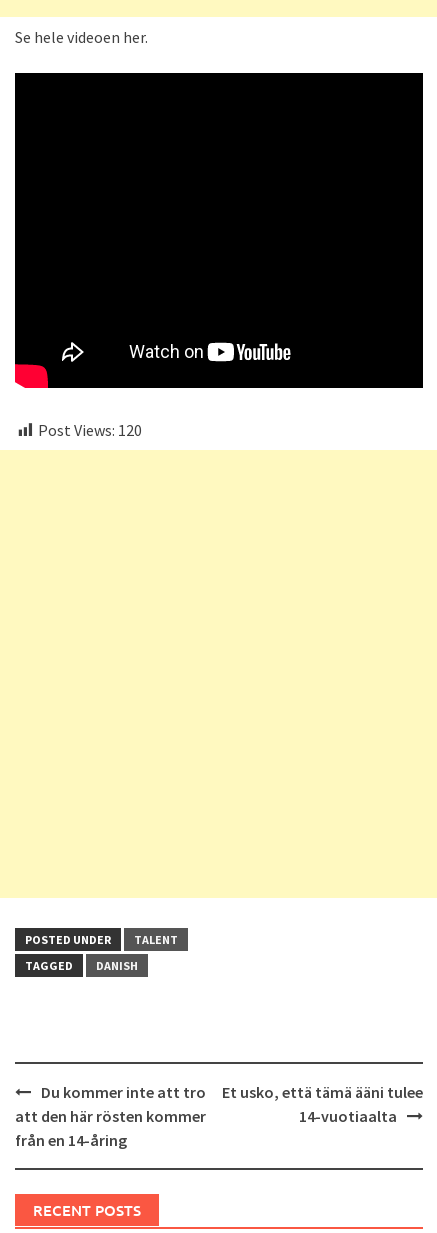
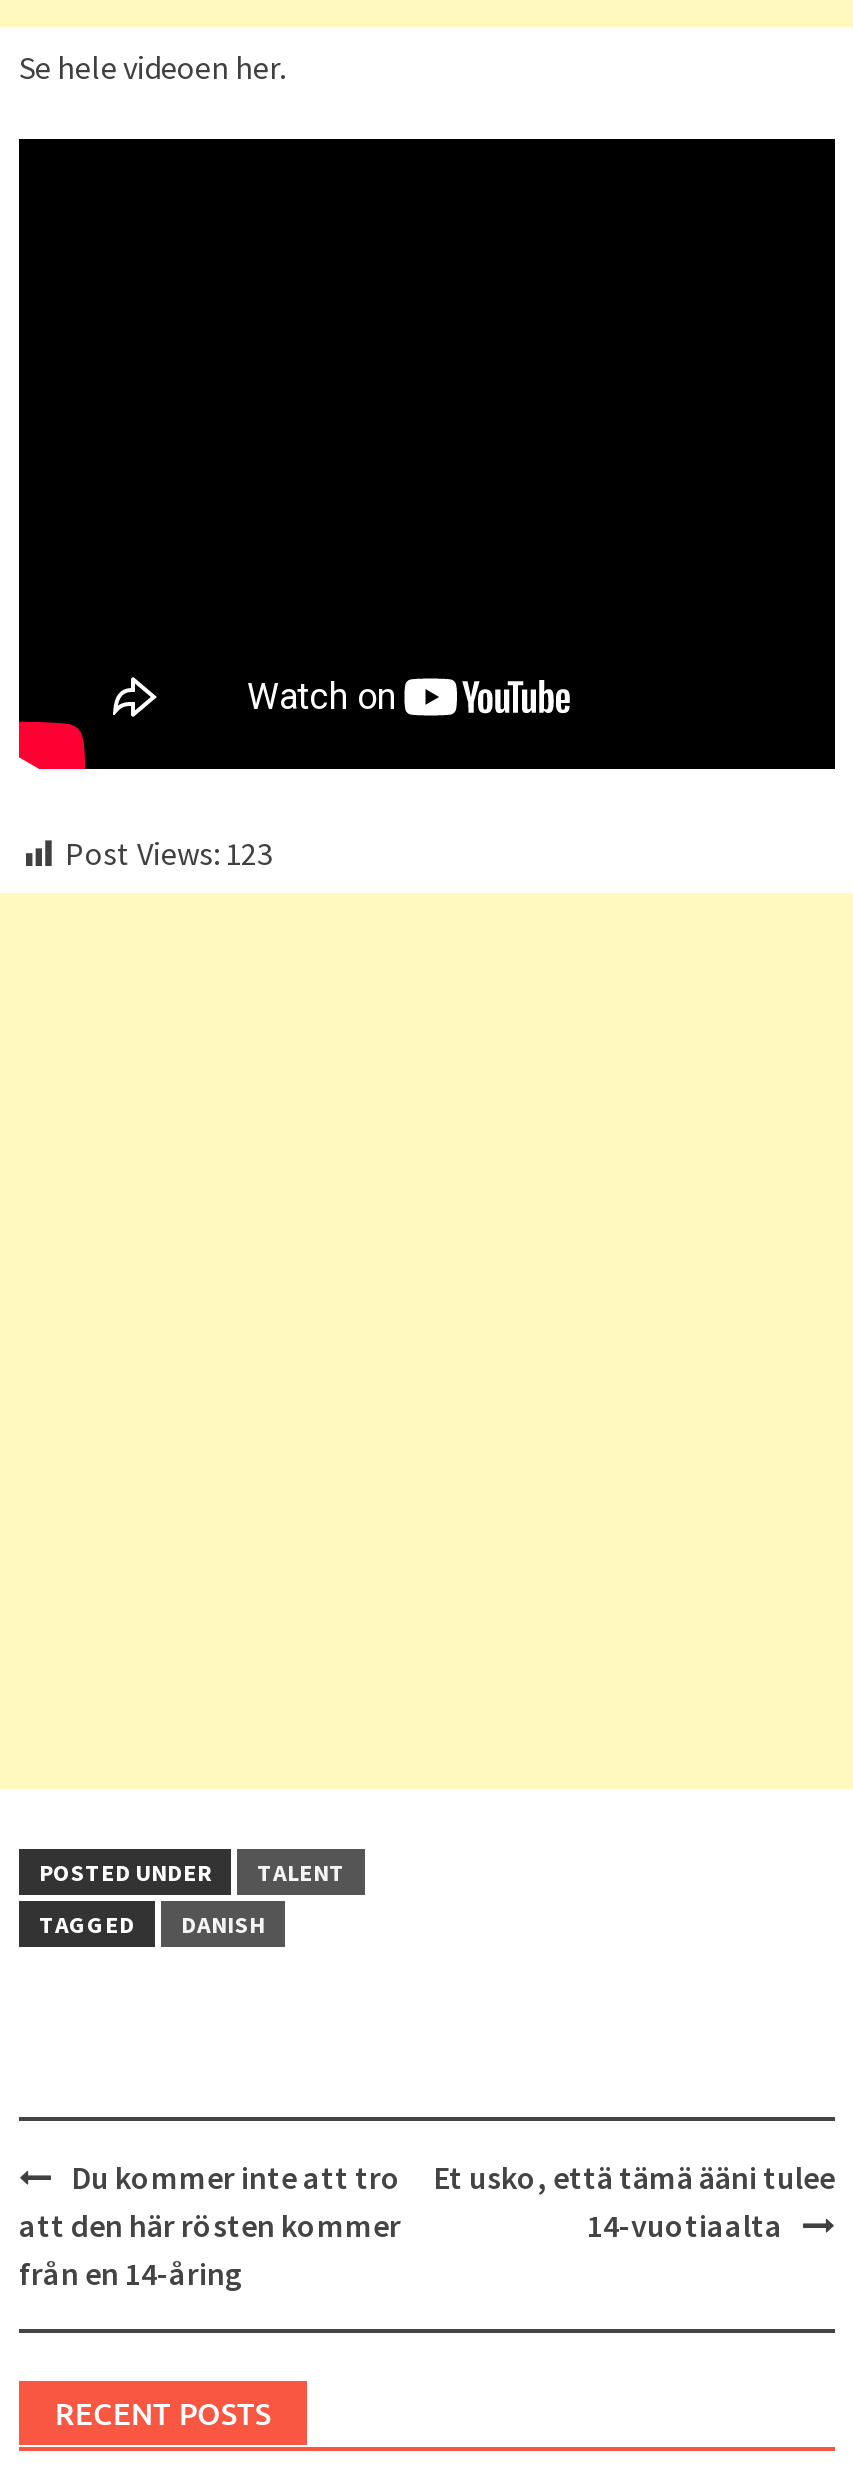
[38,420,142,440] Post Views: 120 -> [65,833,273,873] Post Views: 123

